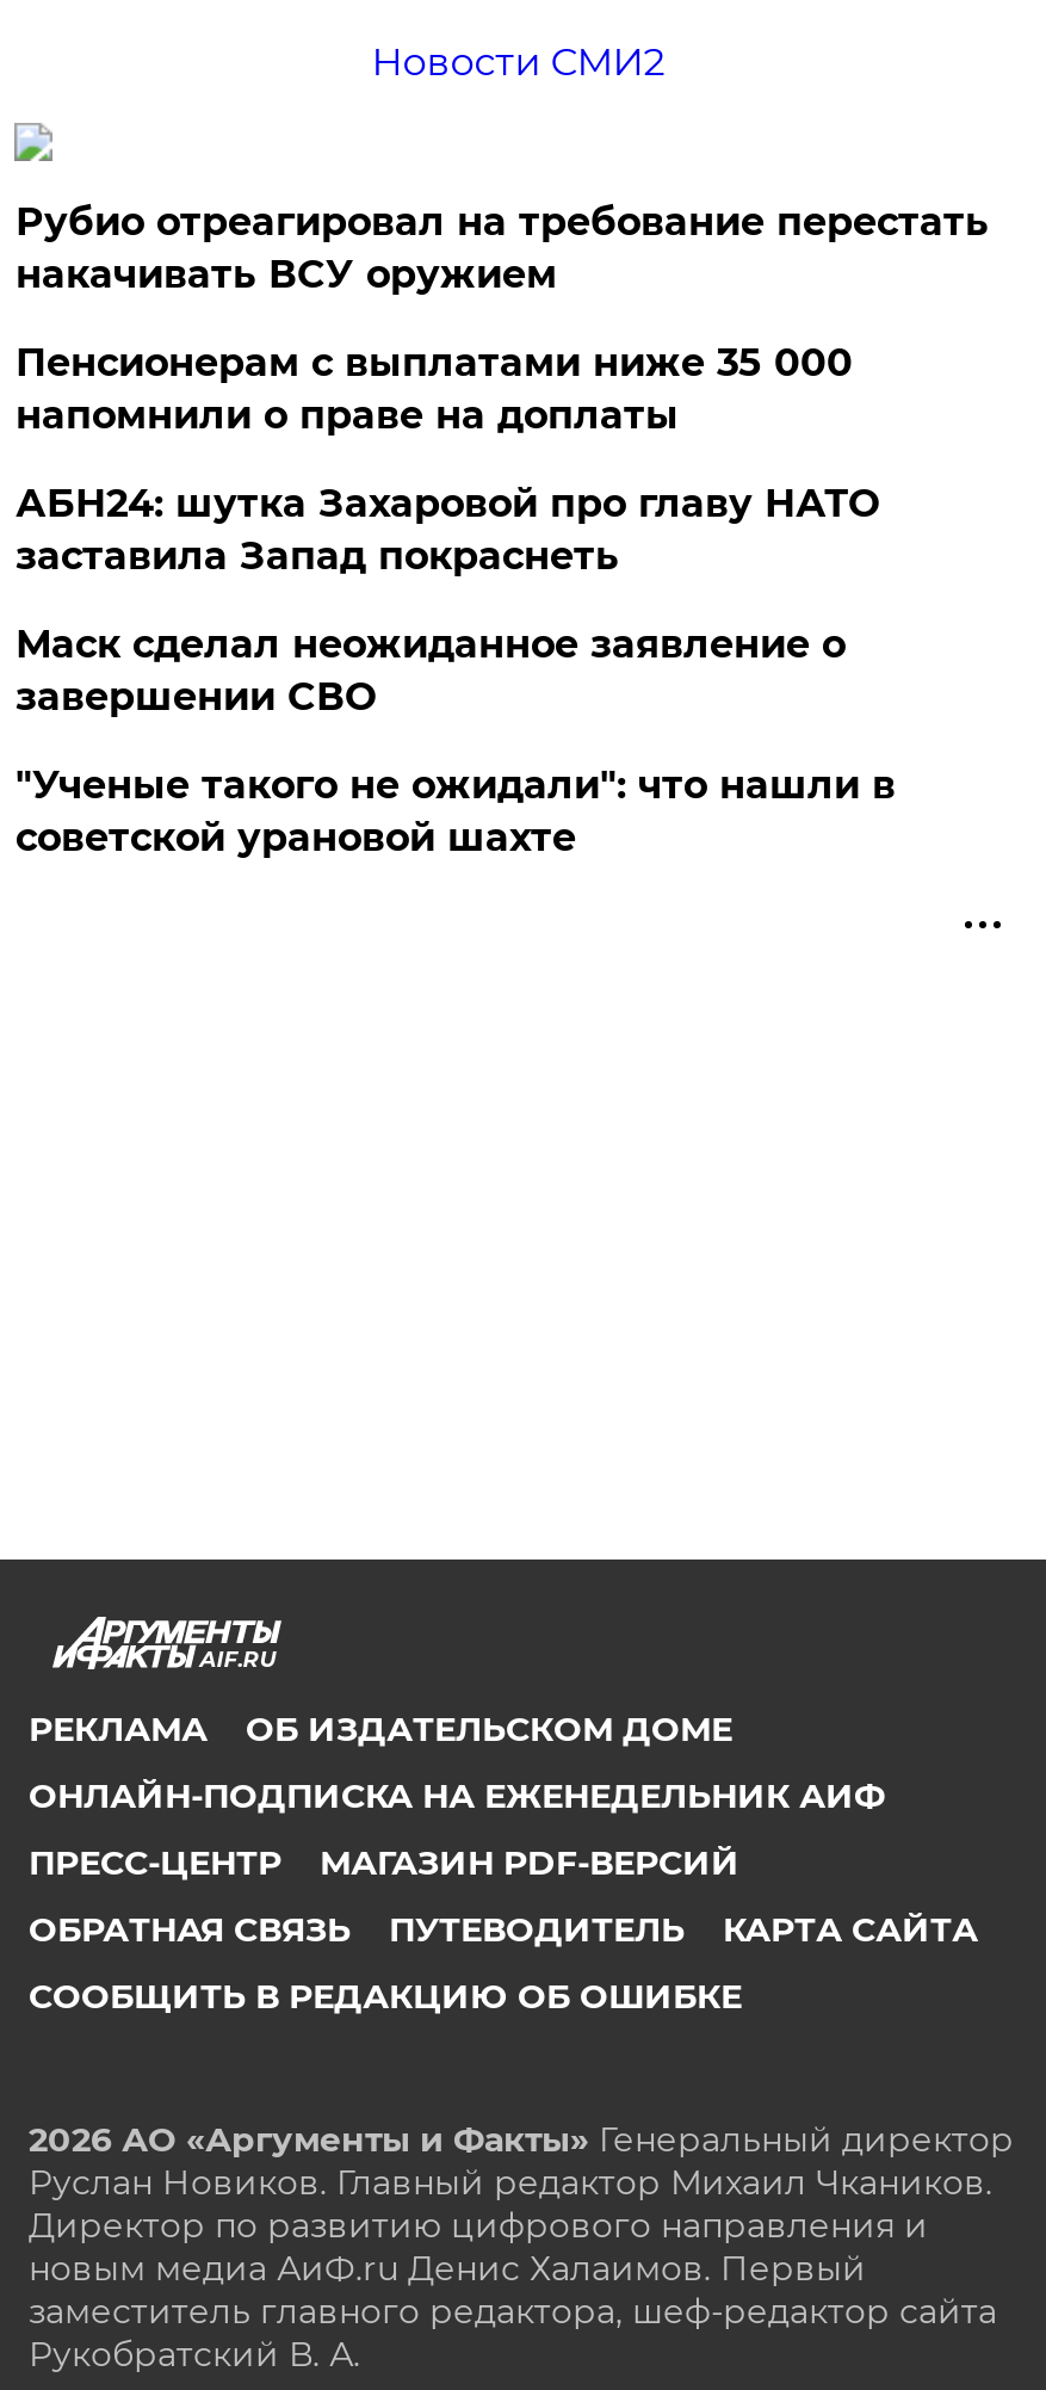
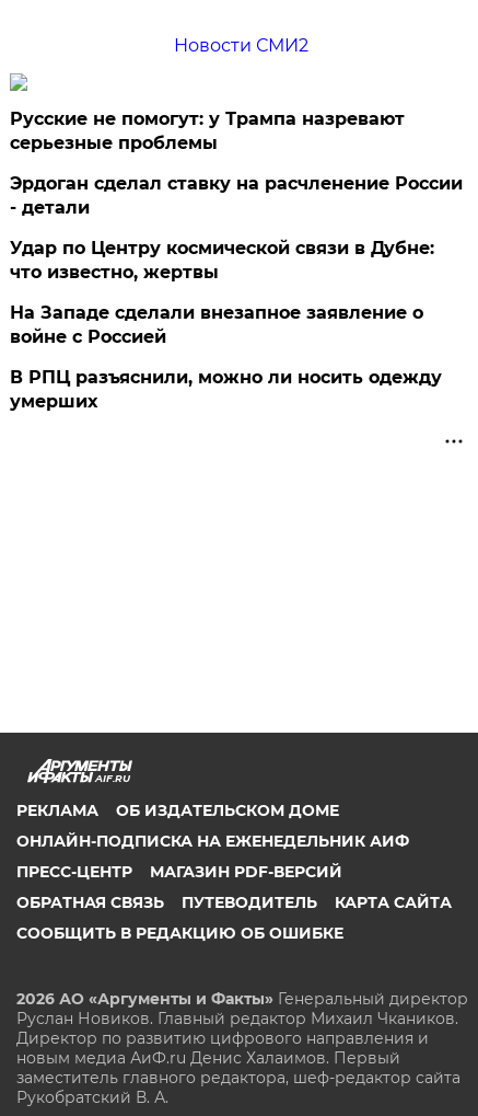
[15,199,989,297] Рубио отреагировал на требование перестать | накачивать ВСУ оружием -> [10,109,405,154] Русские не помогут: у Трампа назревают | серьезные проблемы
[15,340,853,437] Пенсионерам с выплатами ниже 35 000 | напомнили о праве на доплаты -> [10,173,463,218] Эрдоган сделал ставку на расчленение России | - детали
[15,480,879,578] АБН24: шутка Захаровой про главу НАТО | заставила Запад покраснеть -> [10,238,435,283] Удар по Центру космической связи в Дубне: | что известно, жертвы
[15,621,845,719] Маск сделал неожиданное заявление о | завершении СВО -> [10,303,424,348] На Западе сделали внезапное заявление о | войне с Россией
[15,762,895,860] "Ученые такого не ожидали": что нашли в | советской урановой шахте -> [10,367,442,412] В РПЦ разъяснили, можно ли носить одежду | умерших

